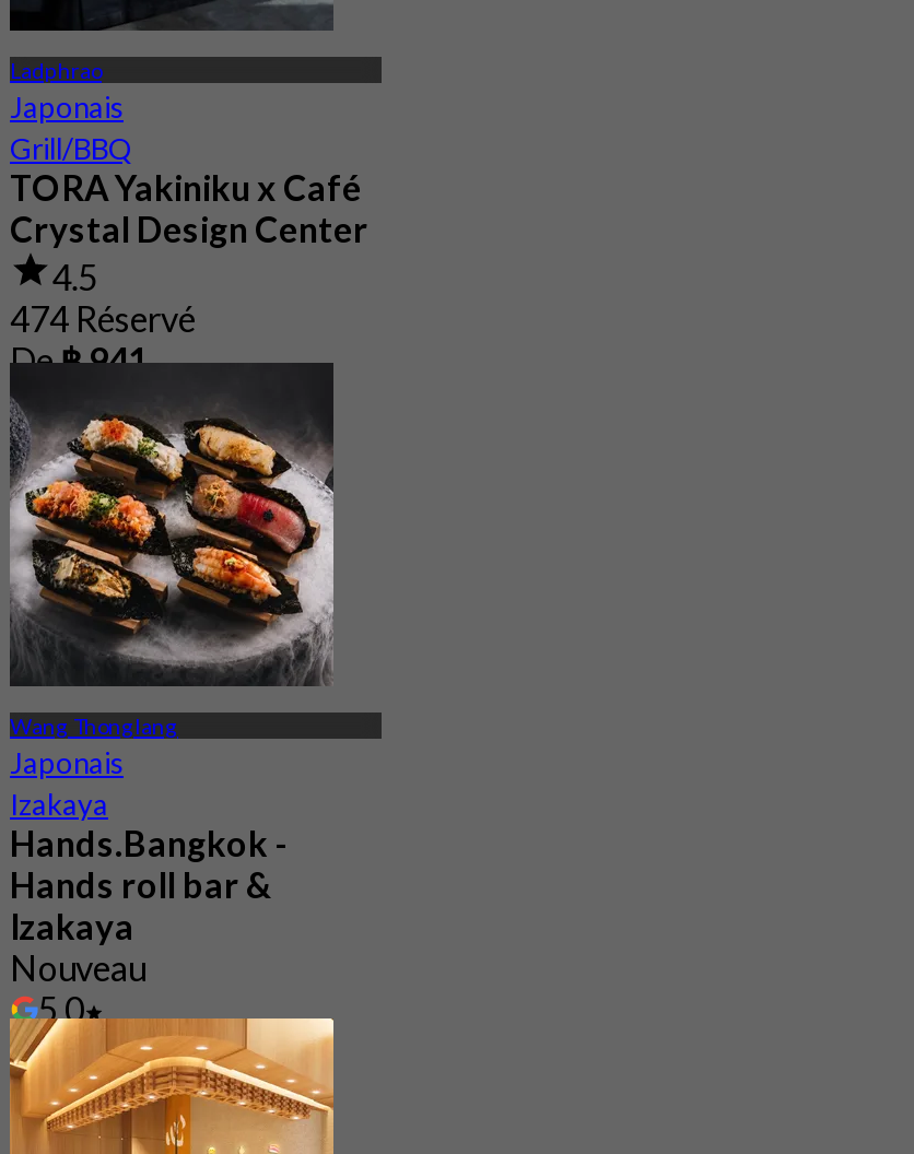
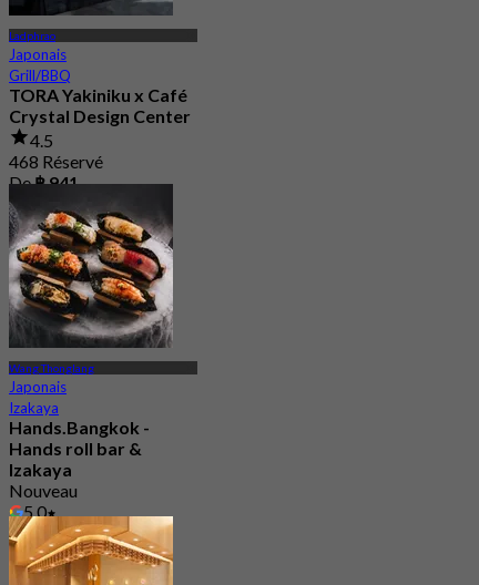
[10,298,196,339] 474 Réservé -> [9,151,103,172] 468 Réservé

